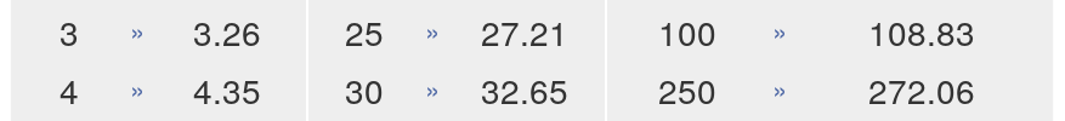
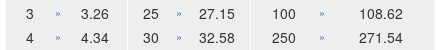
[481,7,568,56] 27.21 -> [199,3,235,23] 27.15
[868,7,975,56] 108.83 -> [358,3,402,23] 108.62
[193,65,261,114] 4.35 -> [80,27,108,47] 4.34
[481,65,568,114] 32.65 -> [199,27,235,47] 32.58
[868,65,975,114] 272.06 -> [358,27,402,47] 271.54

